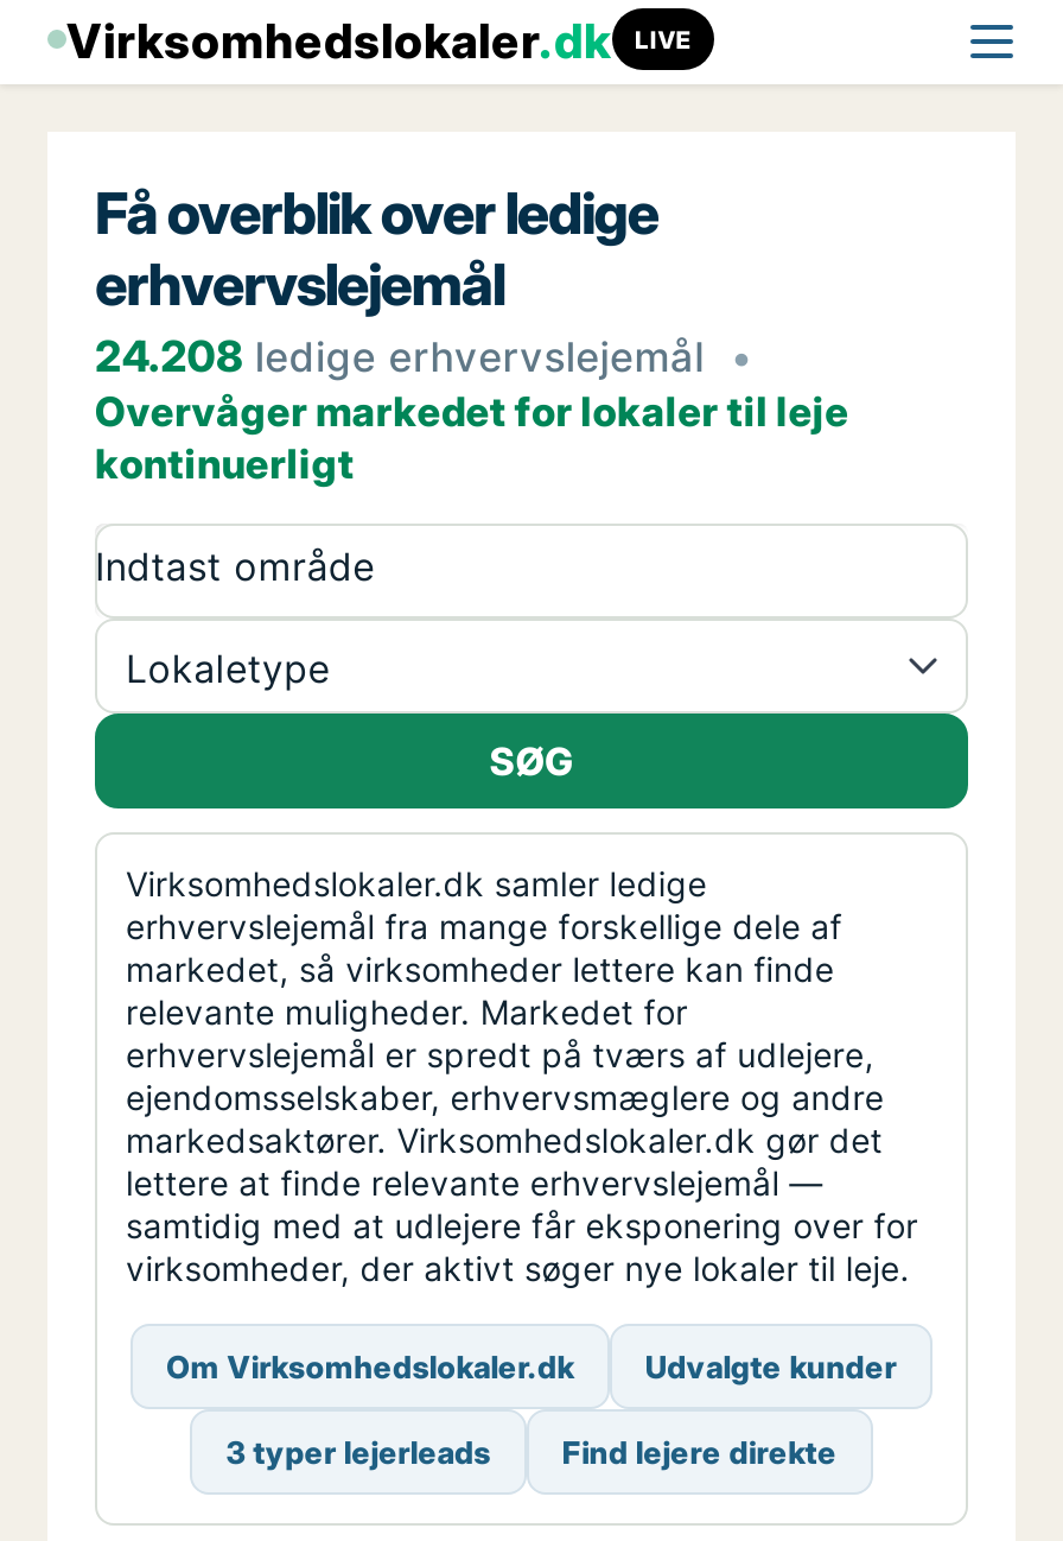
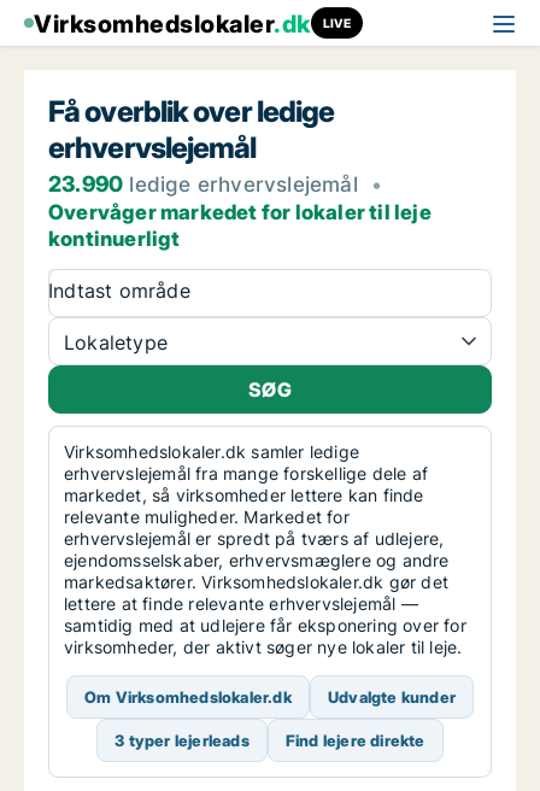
[95,331,753,381] 24.208 ledige erhvervslejemål • -> [48,171,382,197] 23.990 ledige erhvervslejemål •

